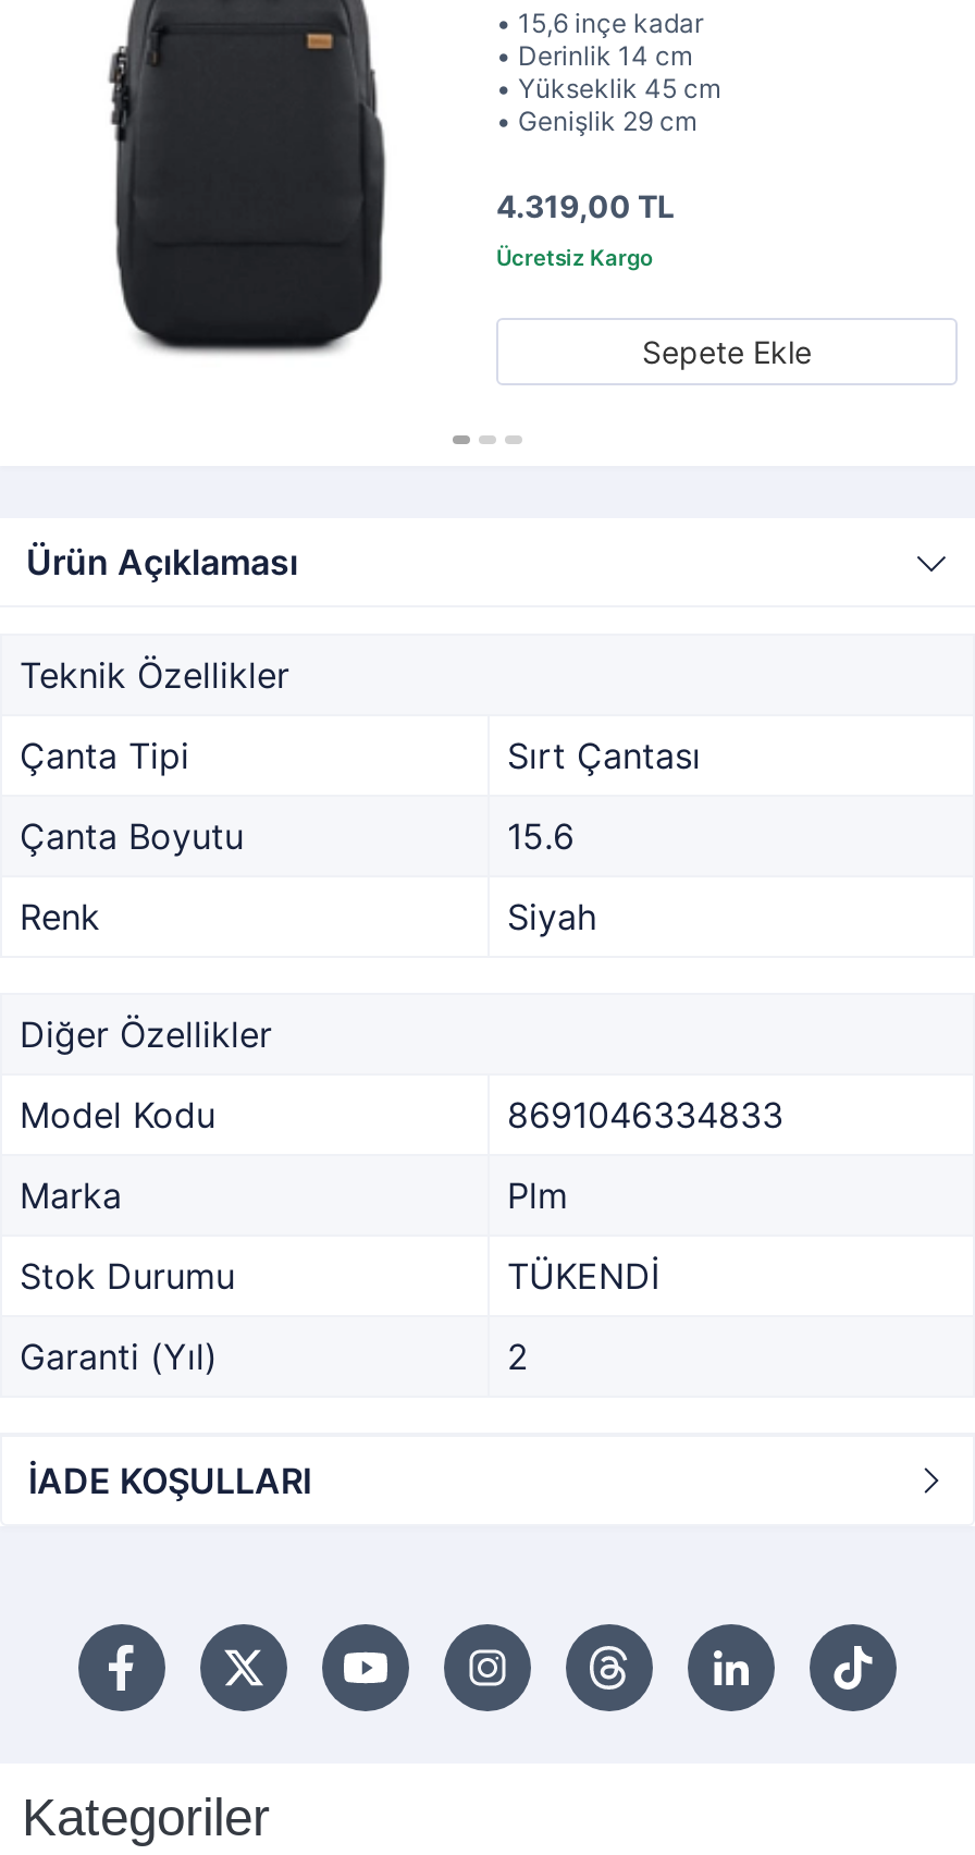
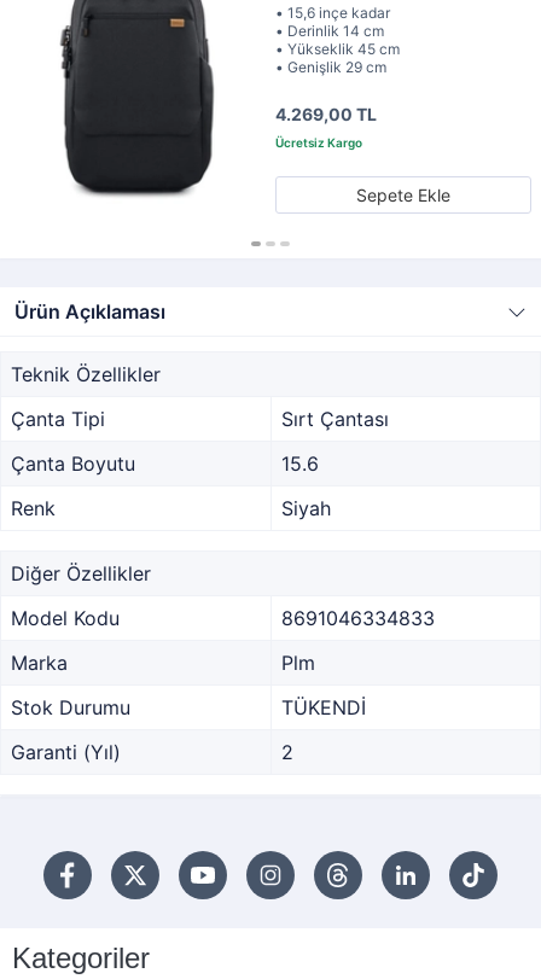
[496,187,675,224] 4.319,00 TL -> [275,104,377,124] 4.269,00 TL
[28,1459,311,1502] İADE KOŞULLARI -> none

